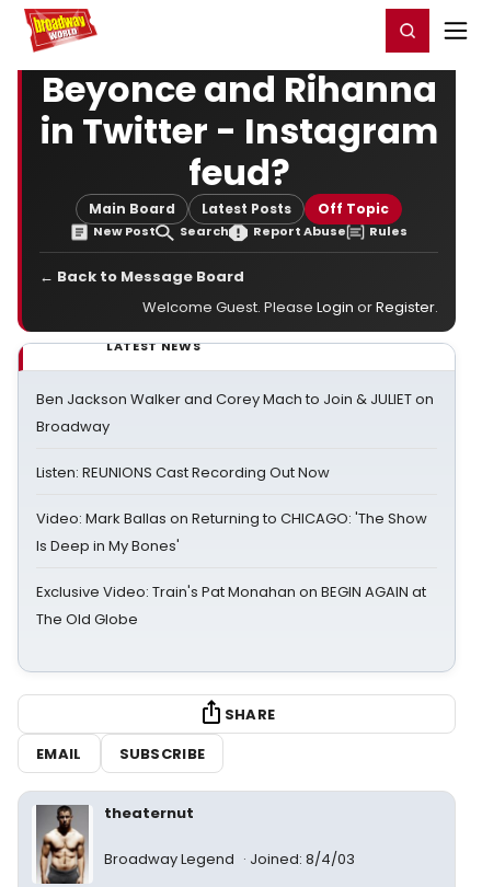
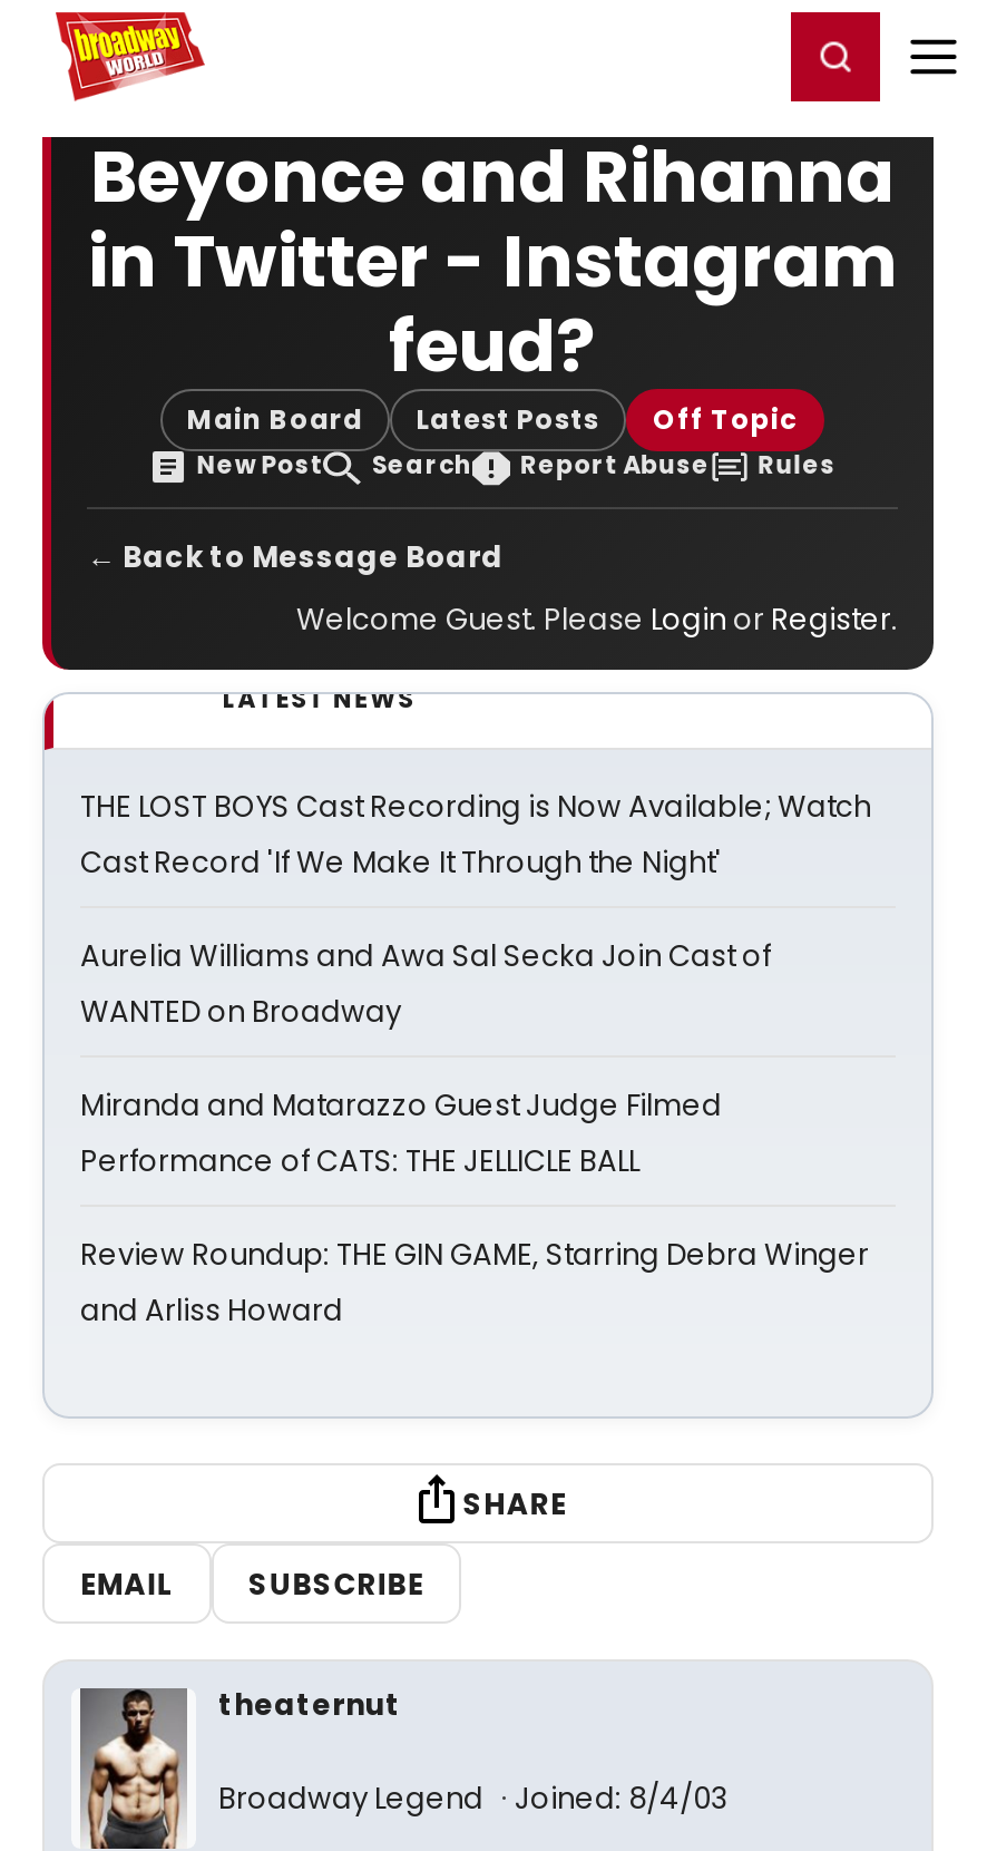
[36,389,434,437] Ben Jackson Walker and Corey Mach to Join & JULIET on | Broadway -> [80,786,871,884] THE LOST BOYS Cast Recording is Now Available; Watch | Cast Record 'If We Make It Through the Night'
[36,462,330,483] Listen: REUNIONS Cast Recording Out Now -> [80,935,771,1033] Aurelia Williams and Awa Sal Secka Join Cast of | WANTED on Broadway
[36,508,427,556] Video: Mark Ballas on Returning to CHICAGO: 'The Show | Is Deep in My Bones' -> [80,1084,722,1182] Miranda and Matarazzo Guest Judge Filmed | Performance of CATS: THE JELLICLE BALL
[36,581,426,630] Exclusive Video: Train's Pat Monahan on BEGIN AGAIN at | The Old Globe -> [80,1234,869,1332] Review Roundup: THE GIN GAME, Starring Debra Winger | and Arliss Howard

